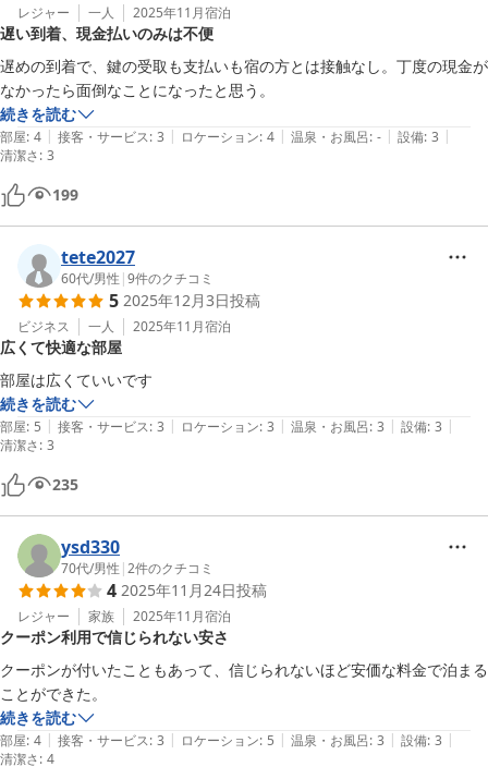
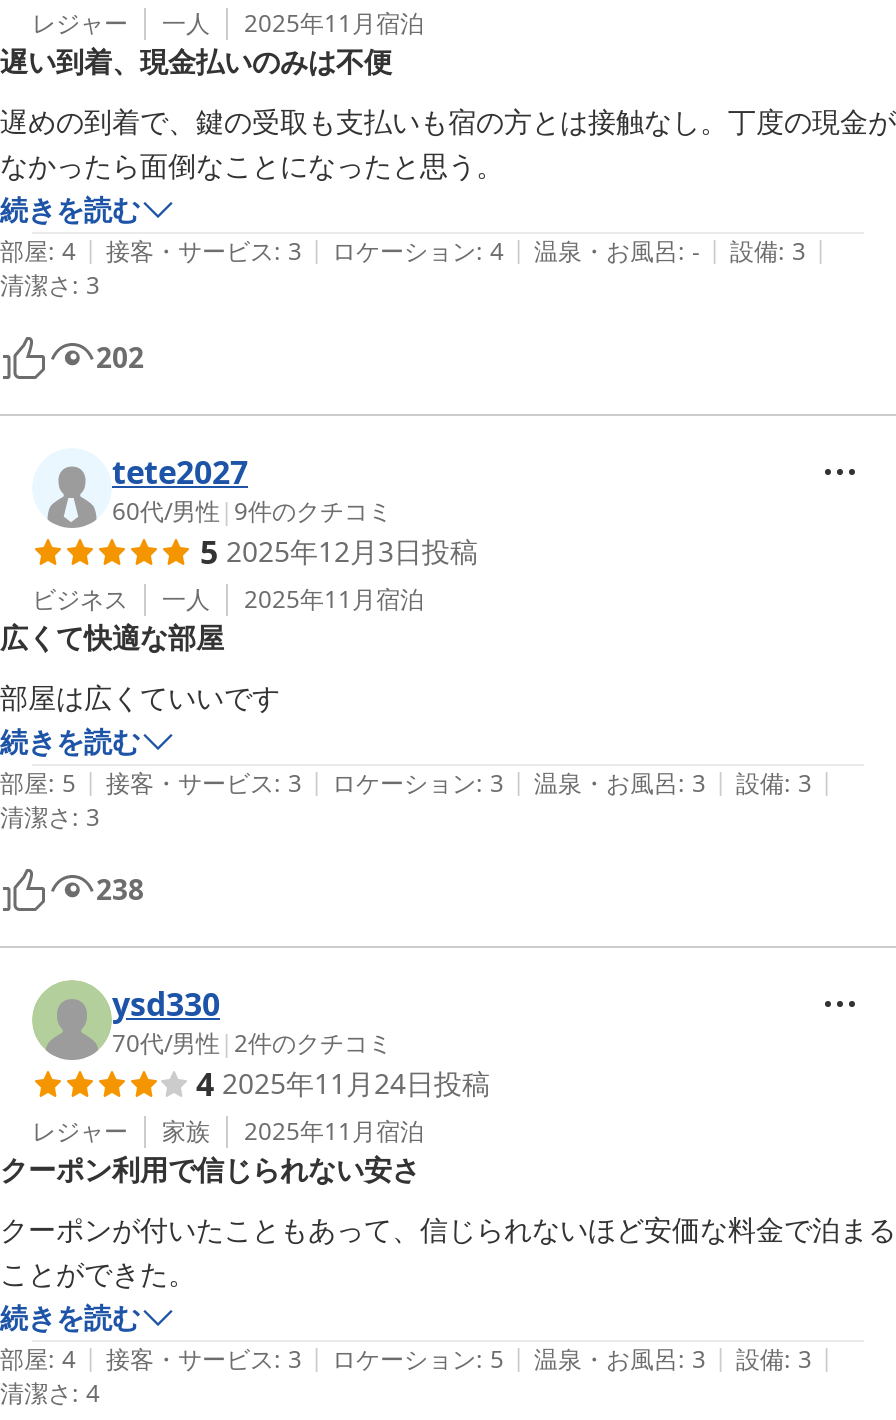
[52,184,78,205] 199 -> [96,338,144,376] 202
[52,474,78,495] 235 -> [96,870,144,908] 238

